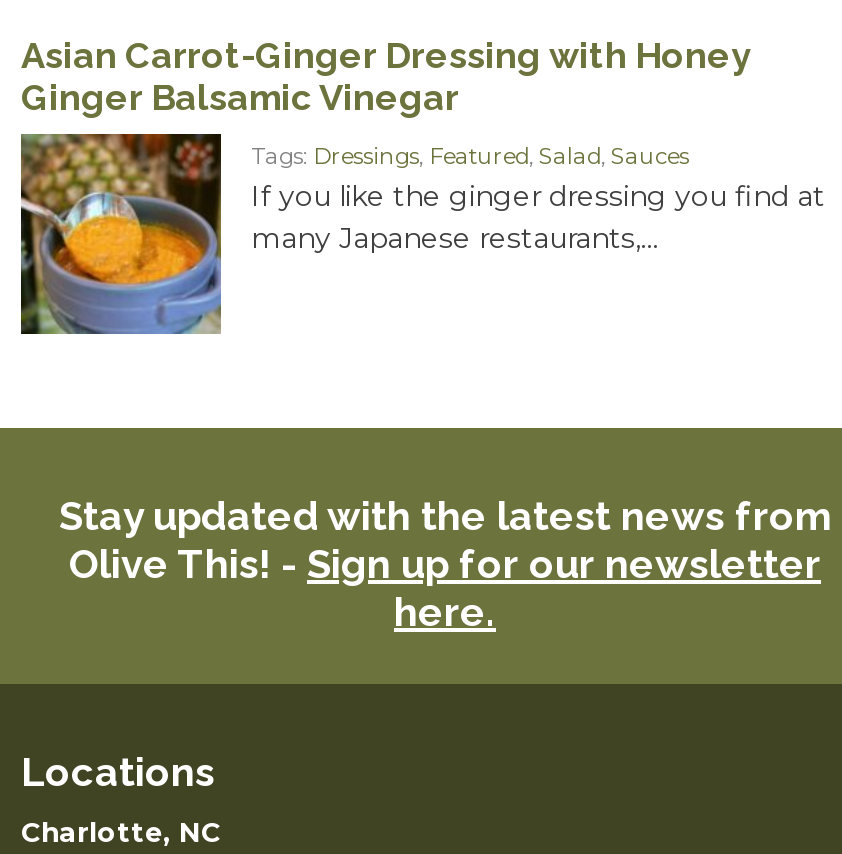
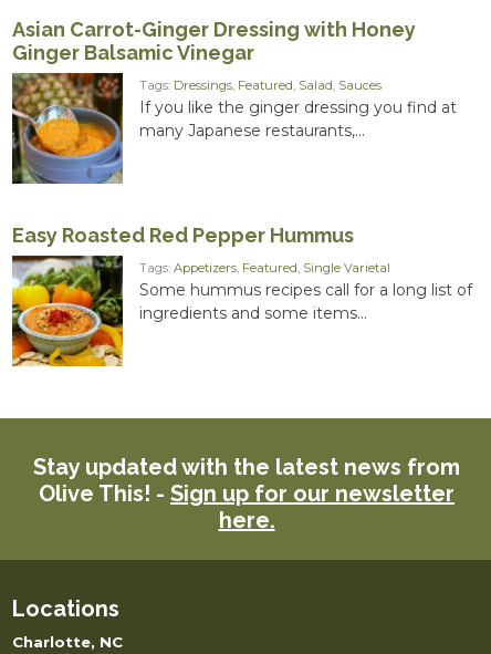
none -> [11,223,472,367] [image] | Easy Roasted Red Pepper Hummus | Tags: Appetizers, Featured, Single Varietal | Some hummus recipes call for a long list of | ingredients and some items...

